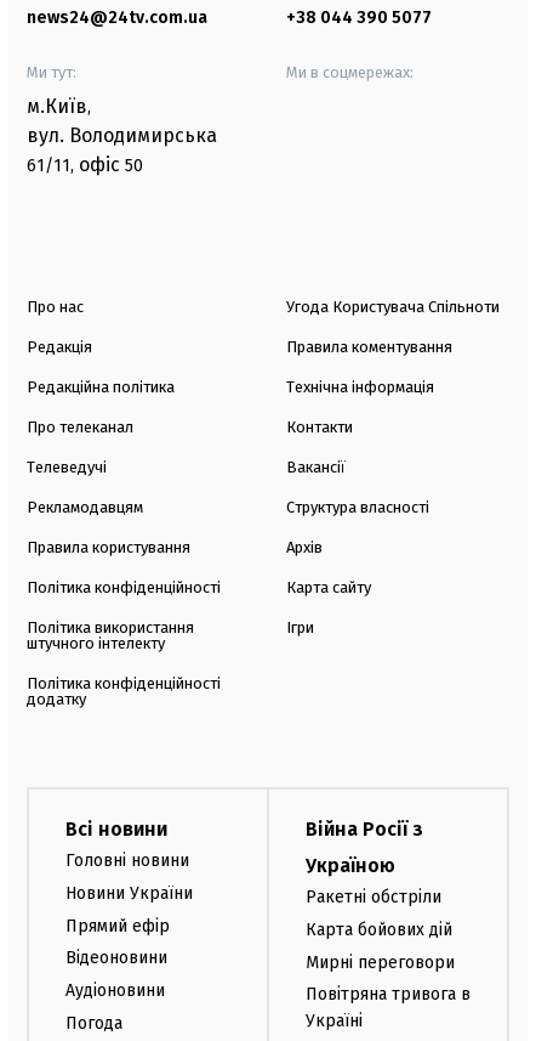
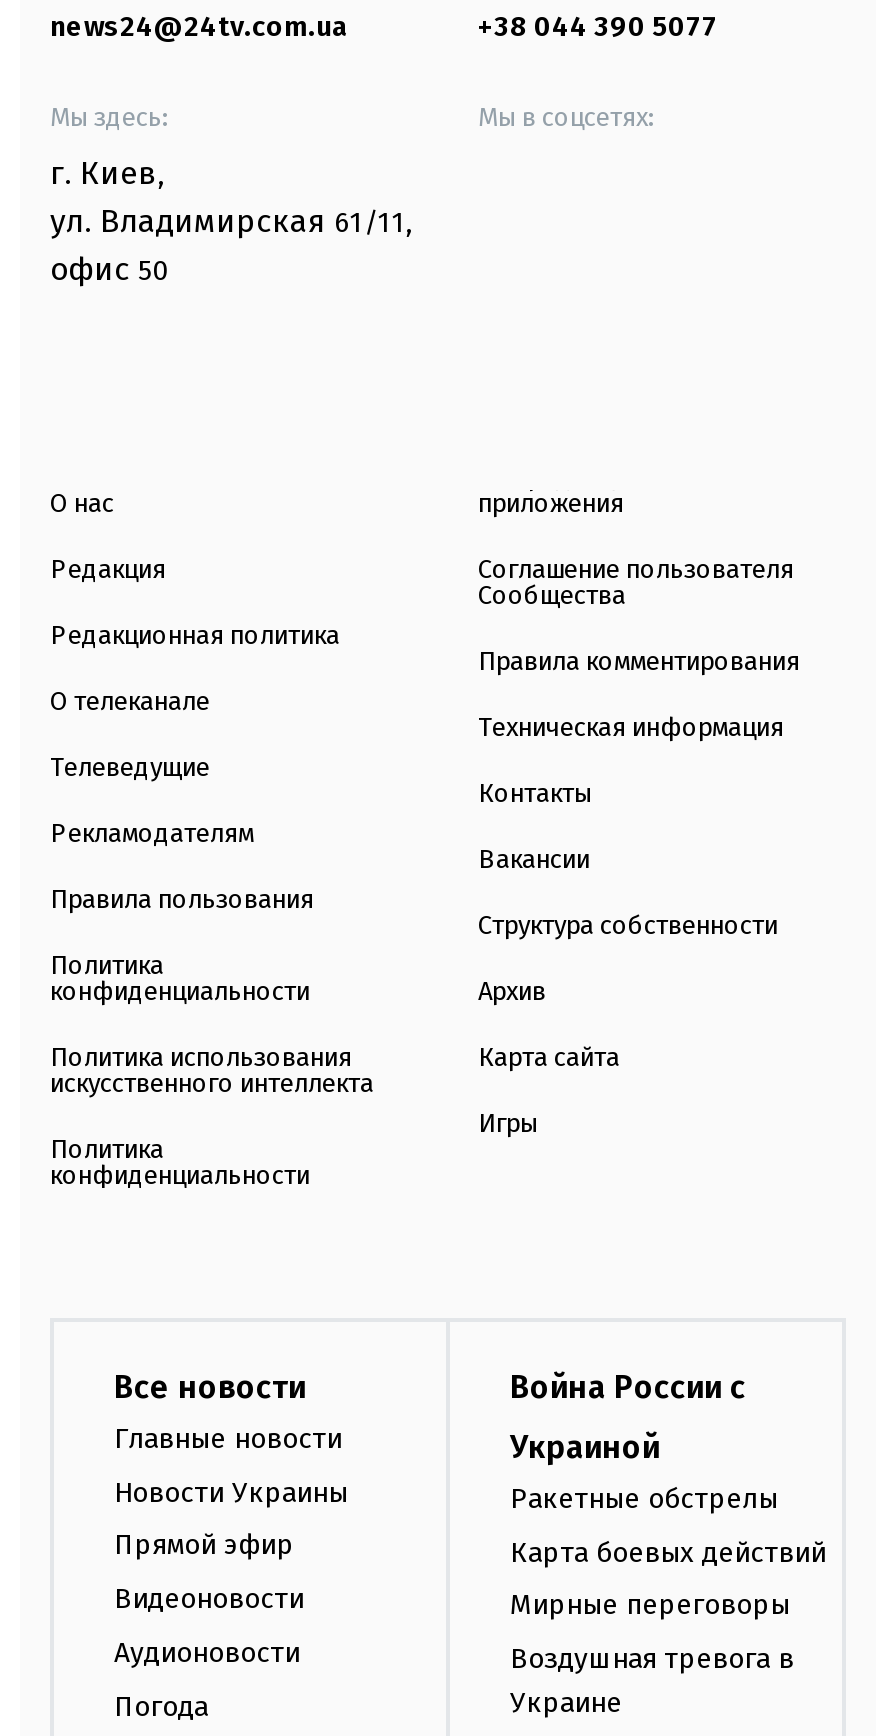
[27,63,217,176] Ми тут: | м.Київ, | вул. Володимирська | 61/11, офіс 50 -> [50,102,412,288] Мы здесь: | г. Киев, | ул. Владимирская 61/11, | офис 50
[286,63,414,81] Ми в соцмережах: -> [478,102,654,132] Мы в соцсетях:
[27,297,221,708] Про нас | Редакція | Редакційна політика | Про телеканал | Телеведучі | Рекламодавцям | Правила користування | Політика конфіденційності | Політика використання | штучного інтелекту | Політика конфіденційності | додатку -> [50,488,374,1190] О нас | Редакция | Редакционная политика | О телеканале | Телеведущие | Рекламодателям | Правила пользования | Политика | конфиденциальности | Политика использования | искусственного интеллекта | Политика | конфиденциальности
[286,297,500,636] Угода Користувача Спільноти | Правила коментування | Технічна інформація | Контакти | Вакансії | Структура власності | Архів | Карта сайту | Ігри -> [478,488,800,1138] приложения | Соглашение пользователя | Сообщества | Правила комментирования | Техническая информация | Контакты | Вакансии | Структура собственности | Архив | Карта сайта | Игры
[65,817,193,1001] Всі новини | Головні новини | Новини України | Прямий ефір | Відеоновини | Аудіоновини -> [114,1368,348,1670] Все новости | Главные новости | Новости Украины | Прямой эфир | Видеоновости | Аудионовости
[306,817,423,840] Війна Росії з -> [510,1368,746,1406] Война России с
[306,854,441,907] Україною | Ракетні обстріли -> [510,1428,778,1516] Украиной | Ракетные обстрелы
[306,919,452,940] Карта бойових дій -> [510,1535,826,1569] Карта боевых действий
[306,952,455,972] Мирні переговори -> [510,1589,790,1623] Мирные переговоры
[306,984,471,1032] Повітряна тривога в | Україні -> [510,1643,794,1721] Воздушная тревога в | Украине

